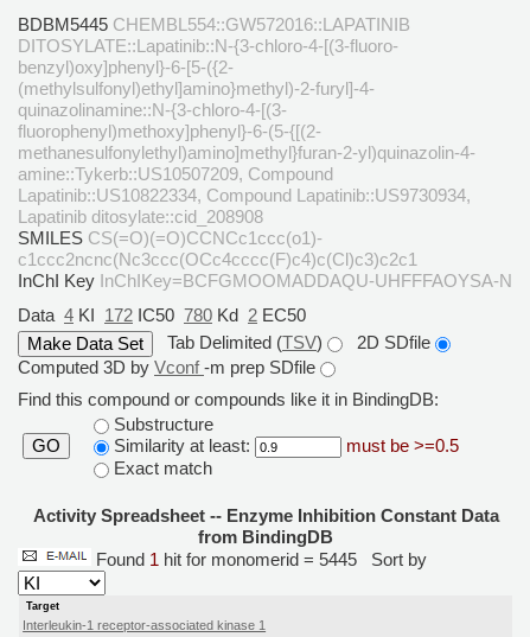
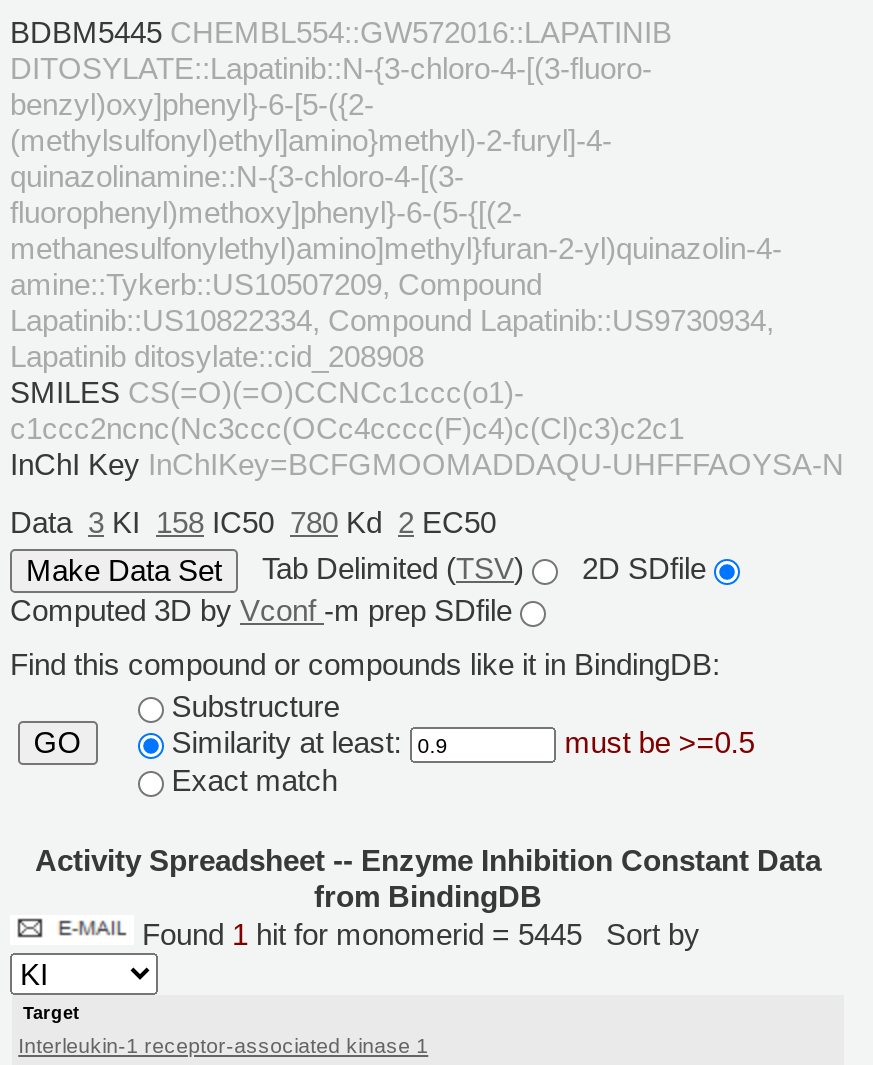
[18,305,306,325] Data 4 KI 172 IC50 780 Kd 2 EC50 -> [10,505,496,539] Data 3 KI 158 IC50 780 Kd 2 EC50

